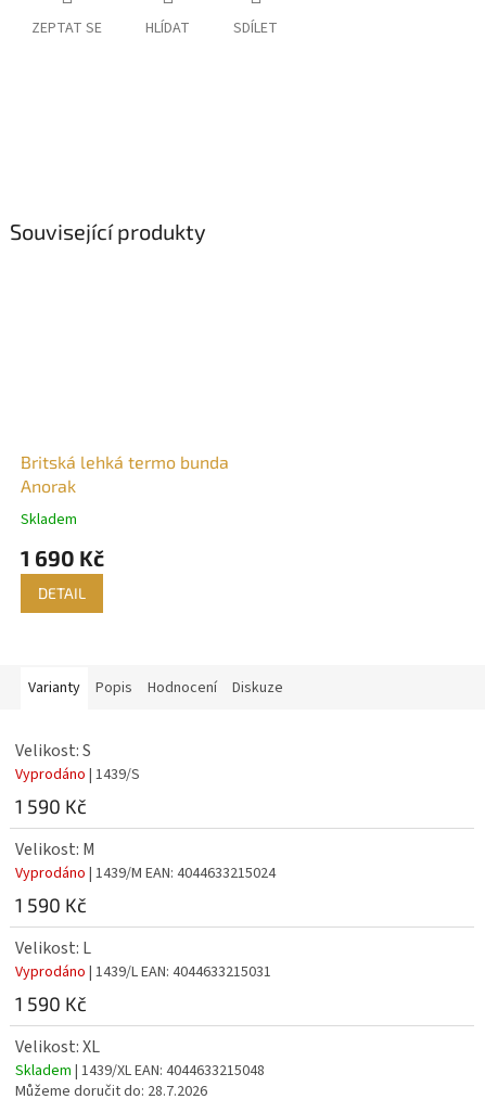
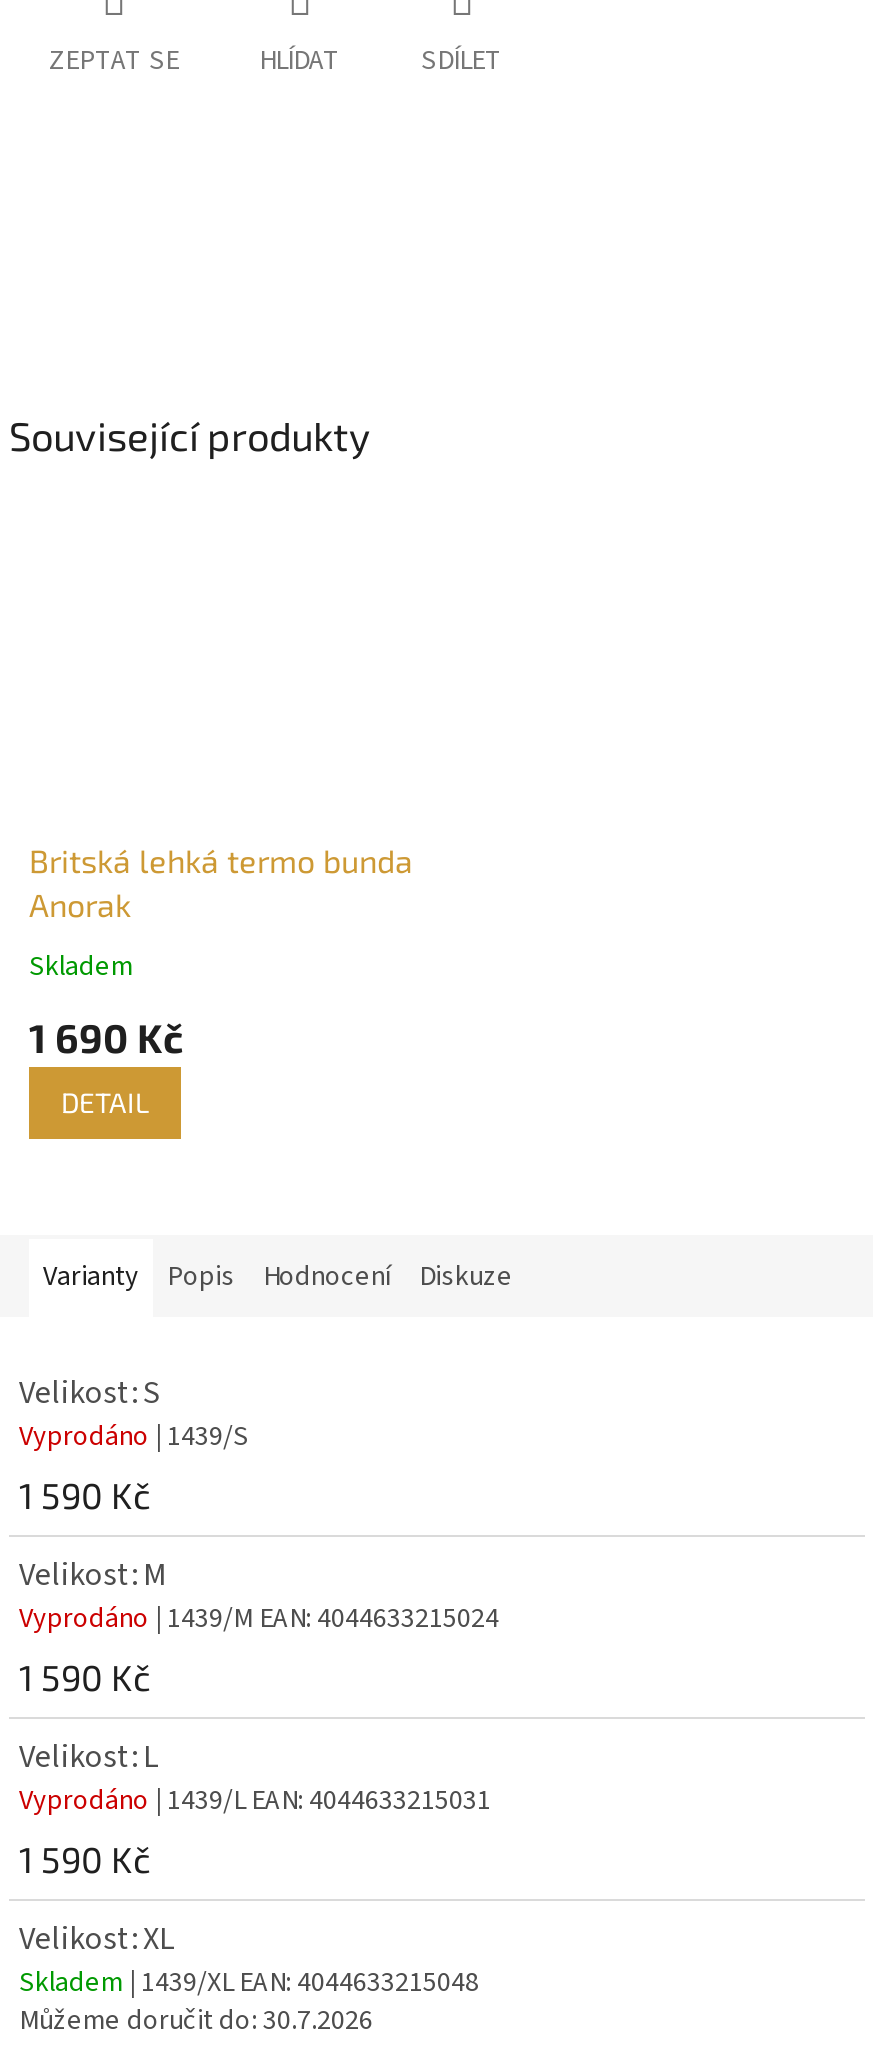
[15,1081,207,1103] Můžeme doručit do: 28.7.2026 -> [19,2002,373,2042] Můžeme doručit do: 30.7.2026

